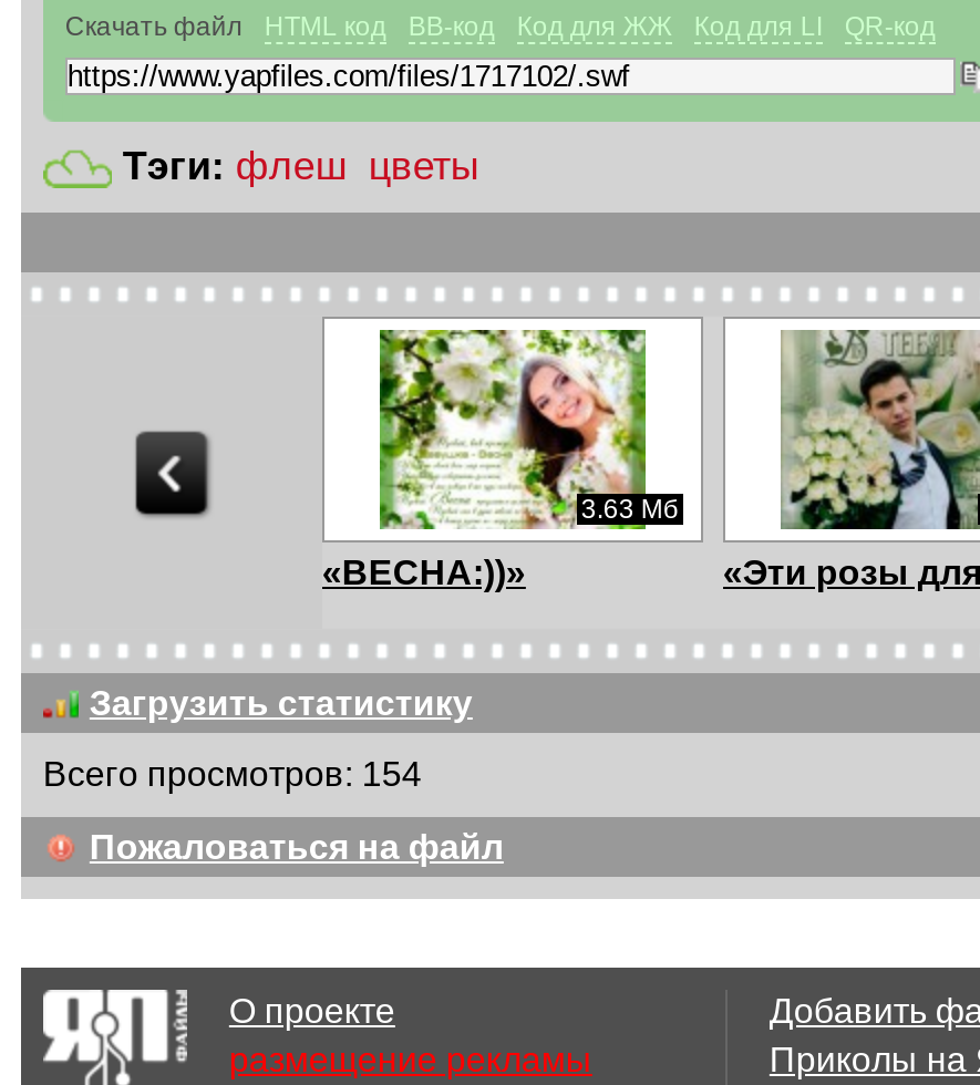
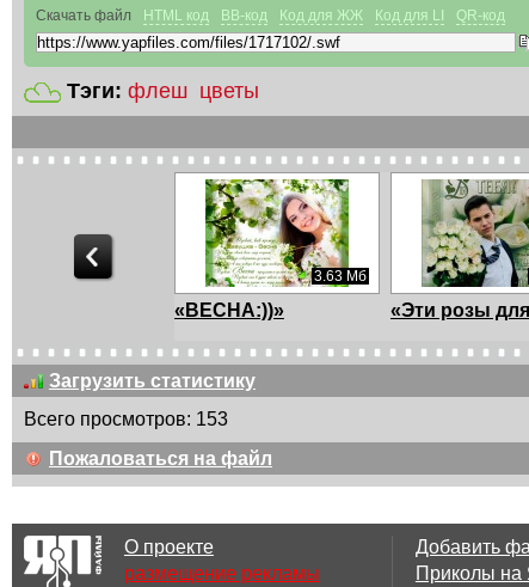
[43,755,422,793] Всего просмотров: 154 -> [24,409,228,429] Всего просмотров: 153

